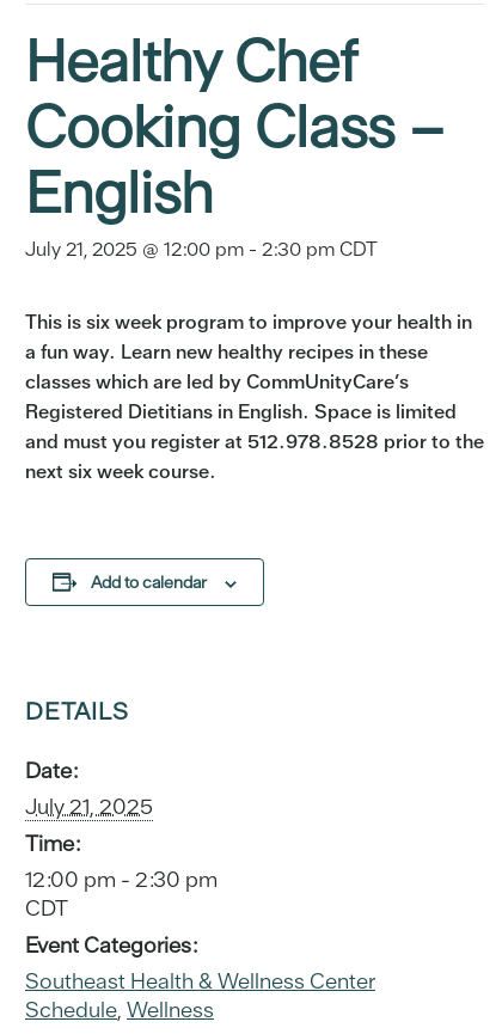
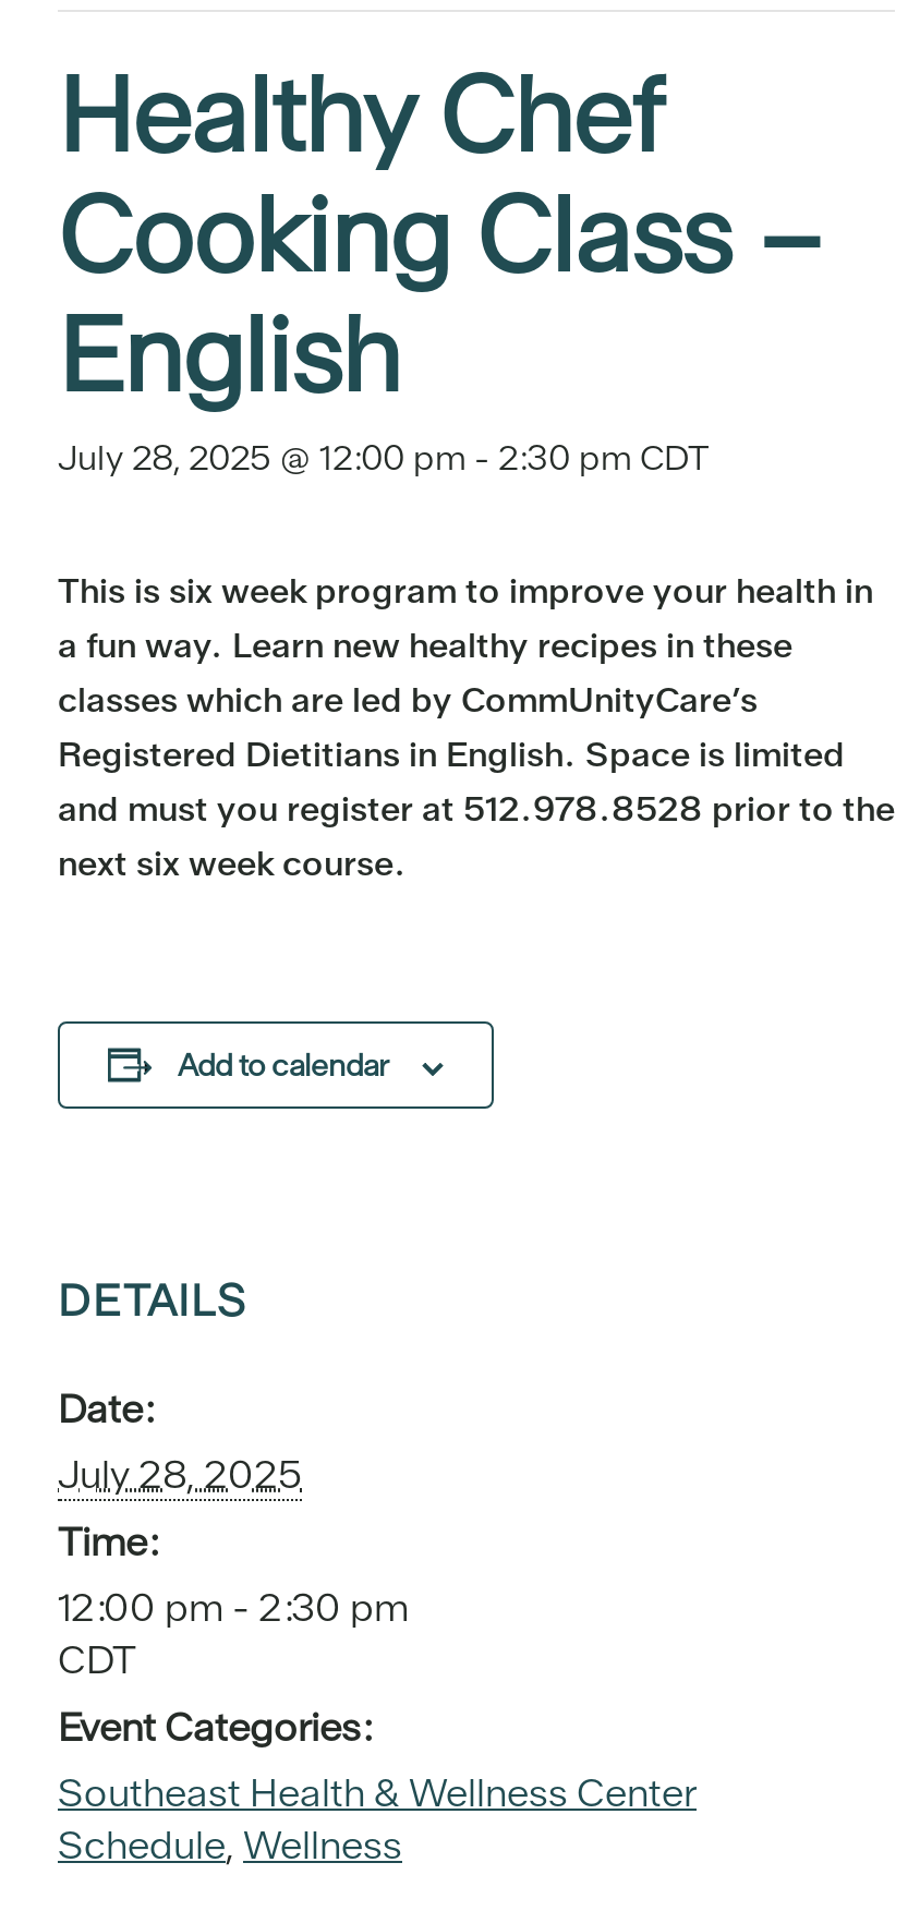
[25,237,378,262] July 21, 2025 @ 12:00 pm - 2:30 pm CDT -> [58,435,710,481] July 28, 2025 @ 12:00 pm - 2:30 pm CDT
[25,792,153,820] July 21, 2025 -> [58,1448,302,1498] July 28, 2025

